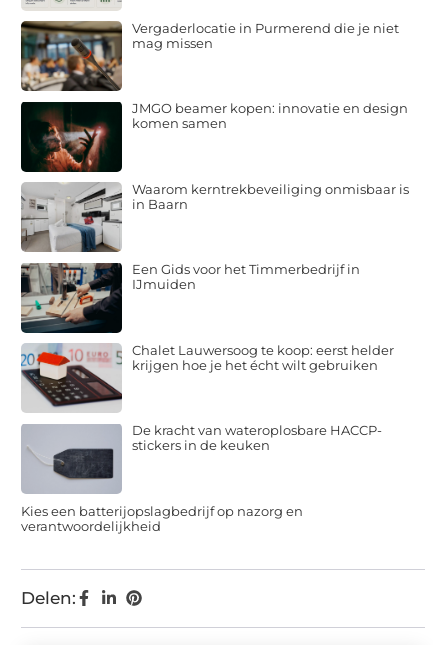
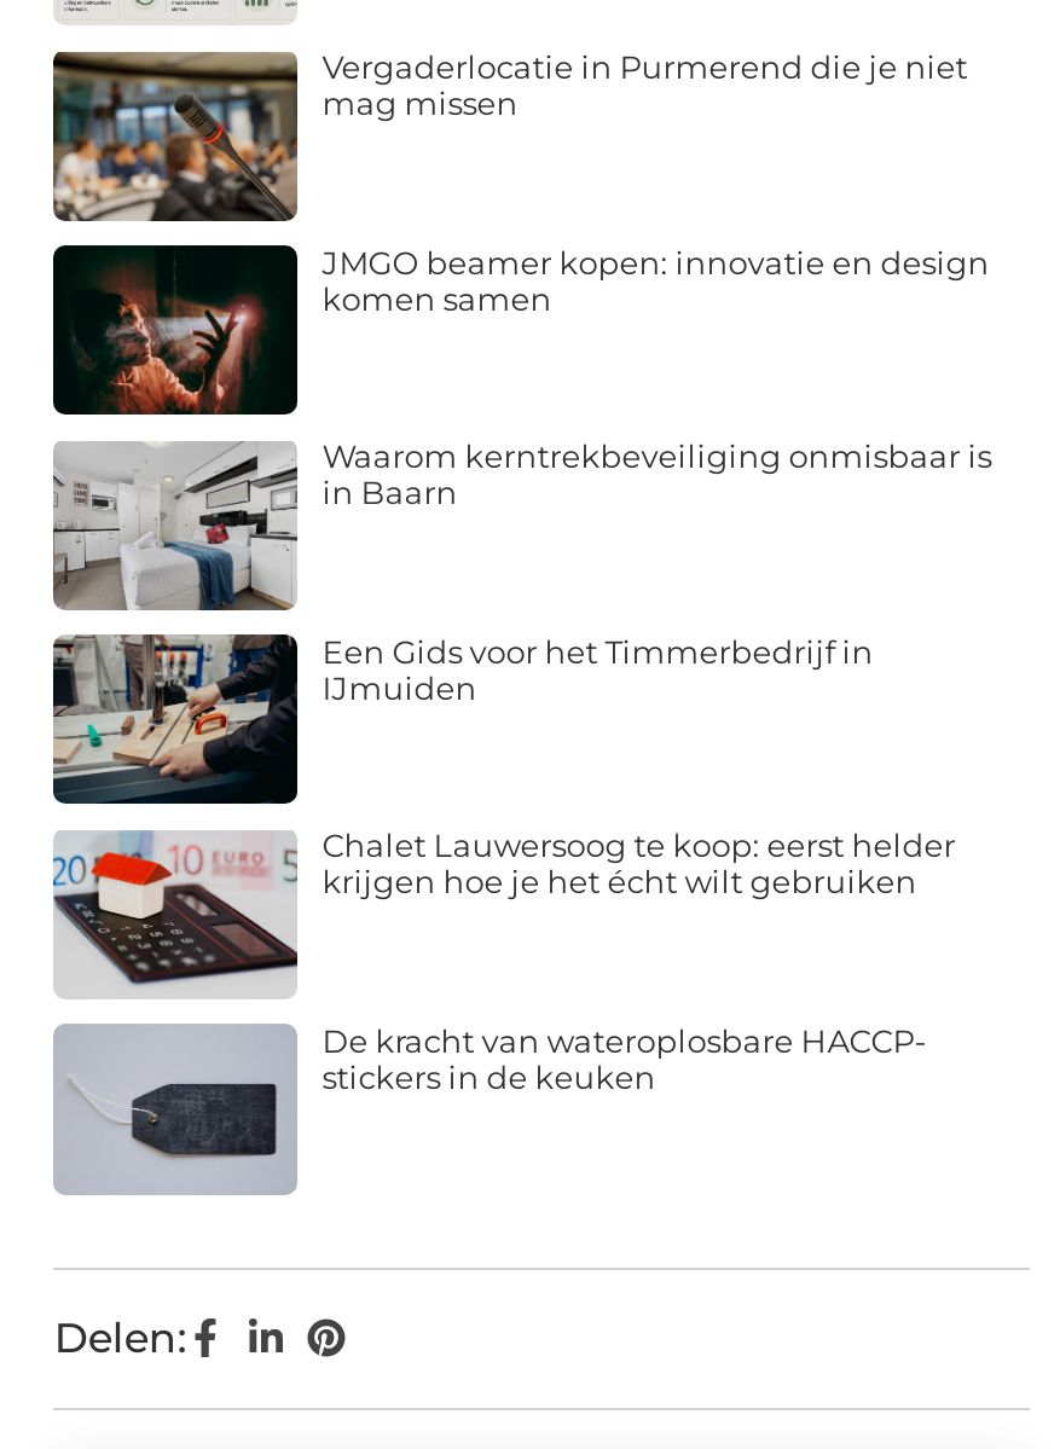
[21,503,303,534] Kies een batterijopslagbedrijf op nazorg en | verantwoordelijkheid -> none

